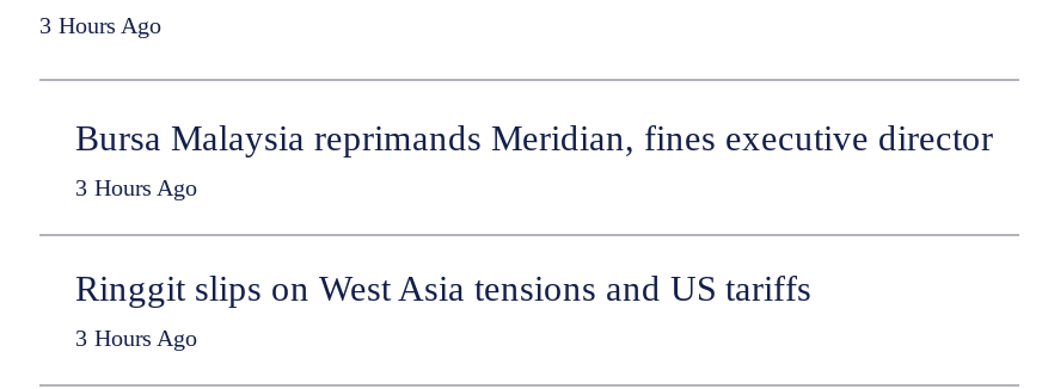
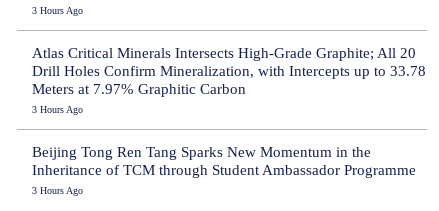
[75,119,993,157] Bursa Malaysia reprimands Meridian, fines executive director -> [32,45,426,97] Atlas Critical Minerals Intersects High-Grade Graphite; All 20 | Drill Holes Confirm Mineralization, with Intercepts up to 33.78 | Meters at 7.97% Graphitic Carbon
[75,269,811,307] Ringgit slips on West Asia tensions and US tariffs -> [32,144,416,178] Beijing Tong Ren Tang Sparks New Momentum in the | Inheritance of TCM through Student Ambassador Programme

